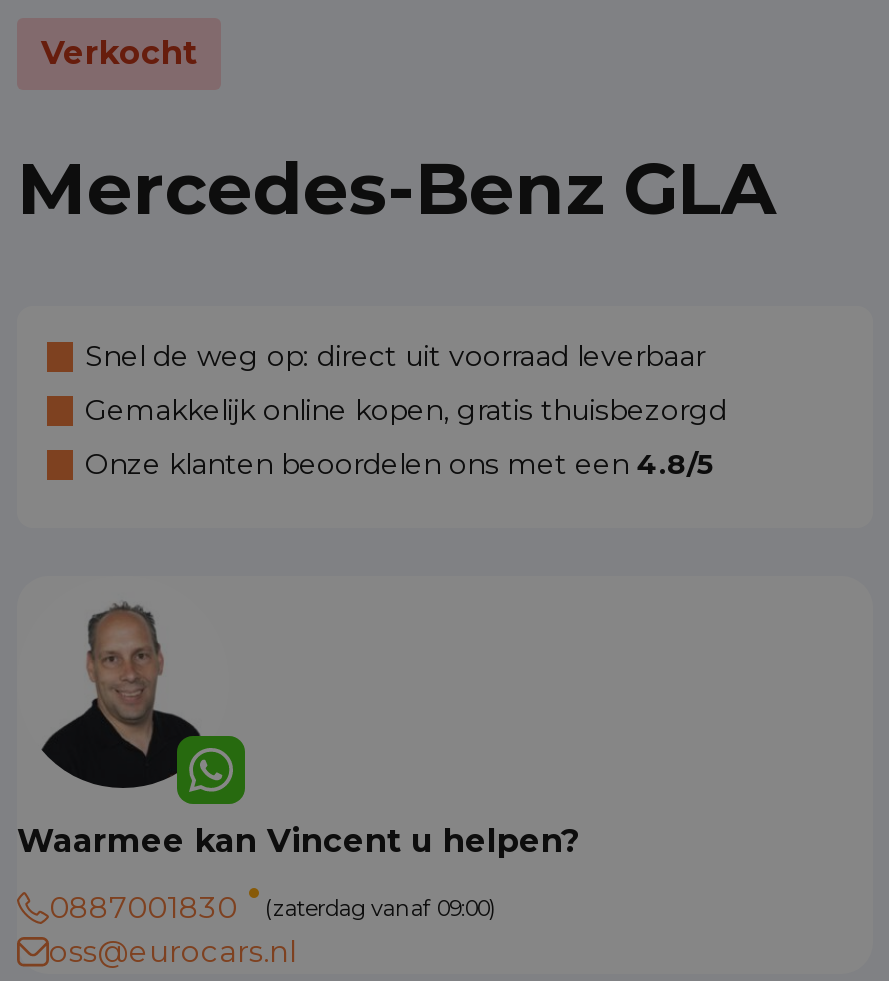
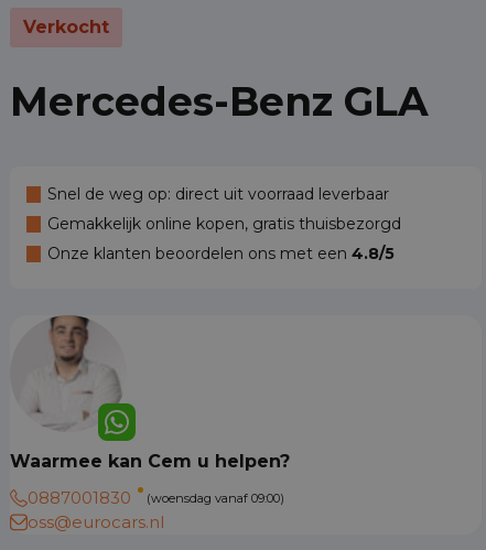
[17,577,579,861] [image] | Waarmee kan Vincent u helpen? -> [10,314,290,472] [image] | Waarmee kan Cem u helpen?
[265,895,497,923] (zaterdag vanaf 09:00) -> [147,490,284,506] (woensdag vanaf 09:00)

